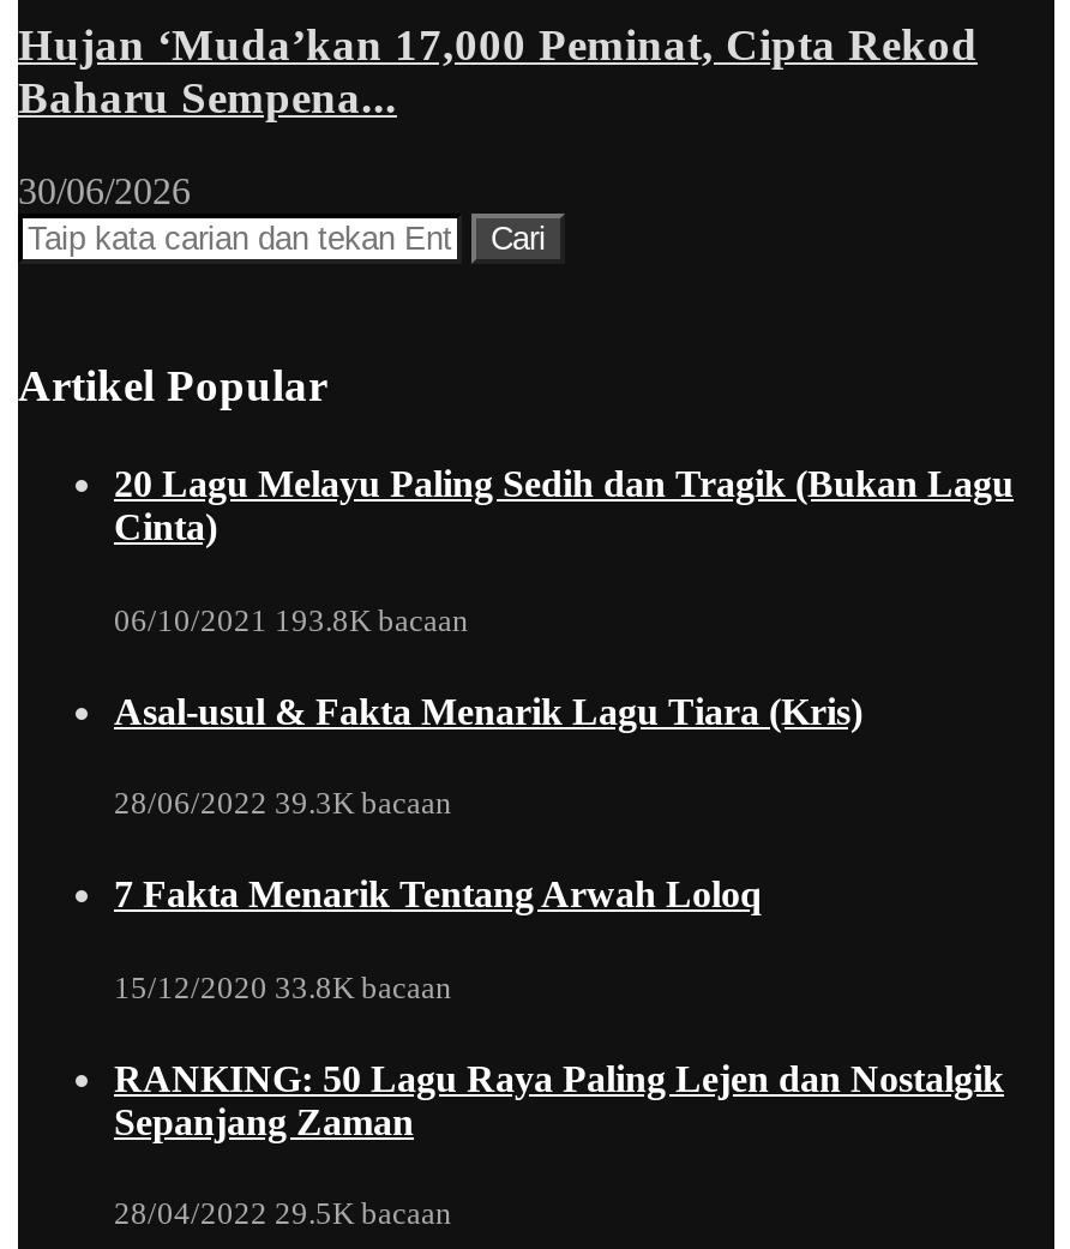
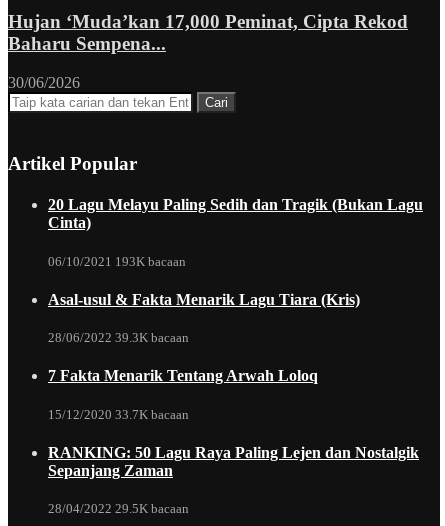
[114,602,469,638] 06/10/2021 193.8K bacaan -> [48,254,186,269] 06/10/2021 193K bacaan
[114,969,452,1005] 15/12/2020 33.8K bacaan -> [48,407,189,422] 15/12/2020 33.7K bacaan

